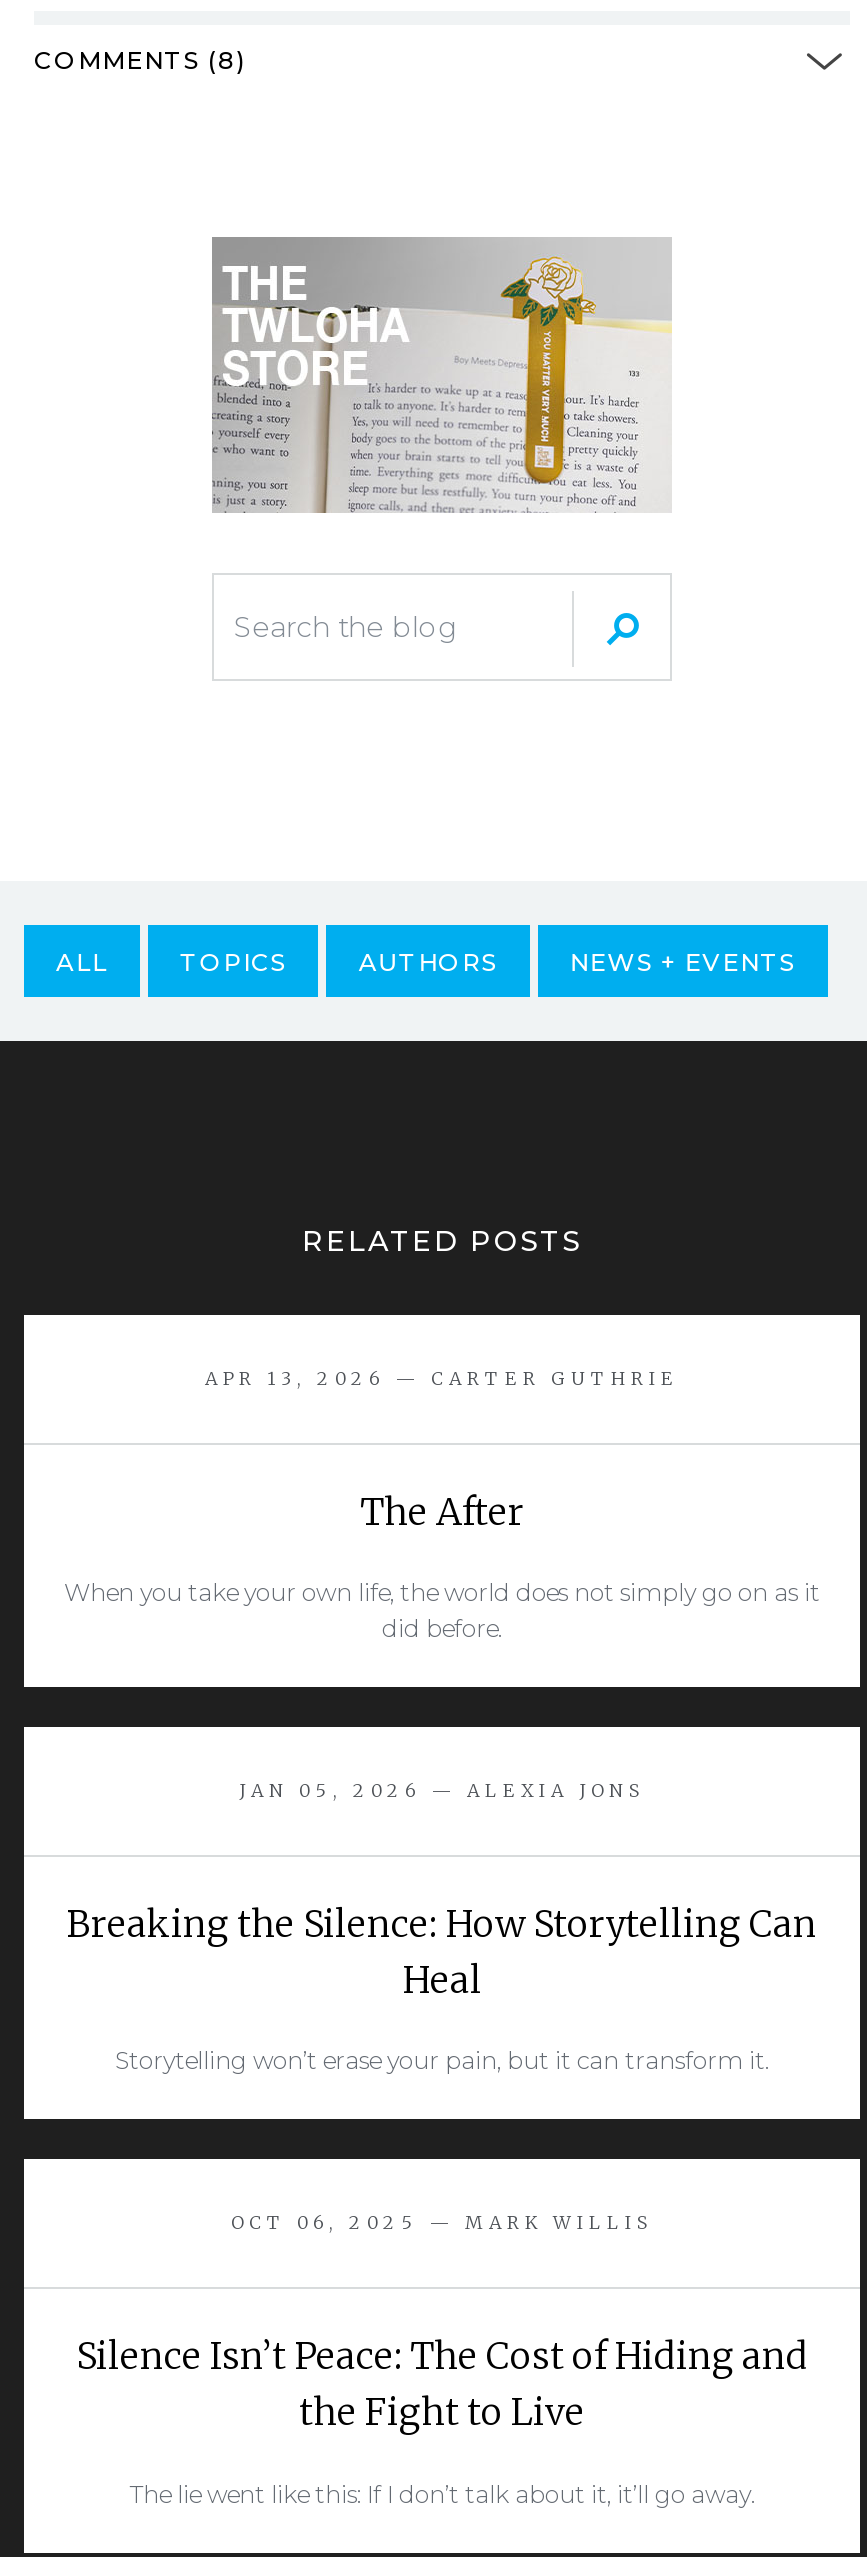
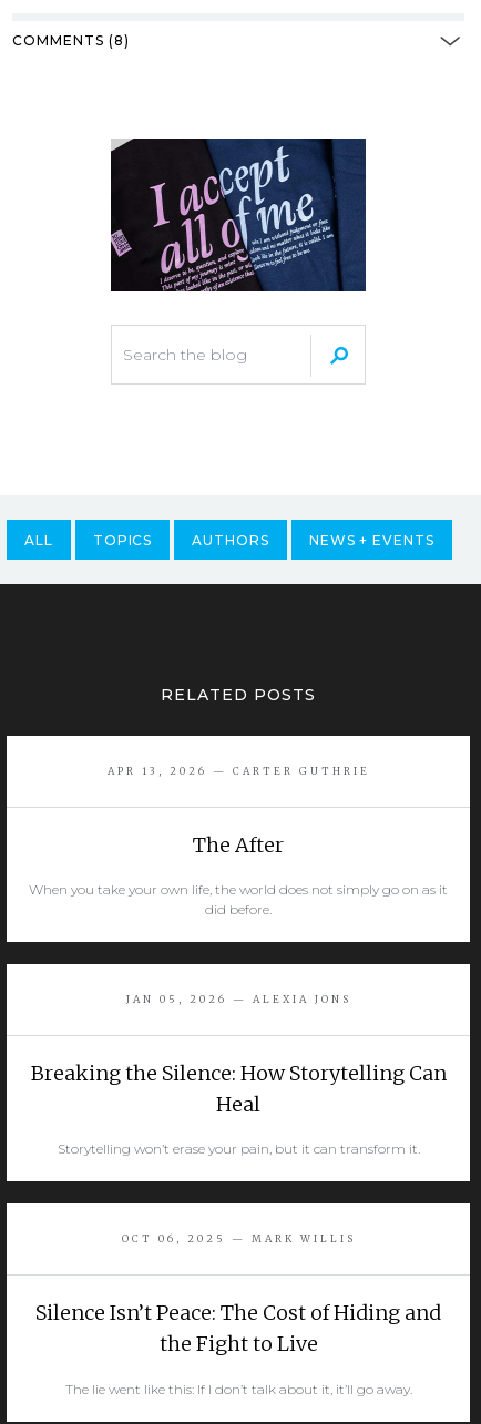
[214,237,672,513] [image] -> [111,137,367,293] [image]

